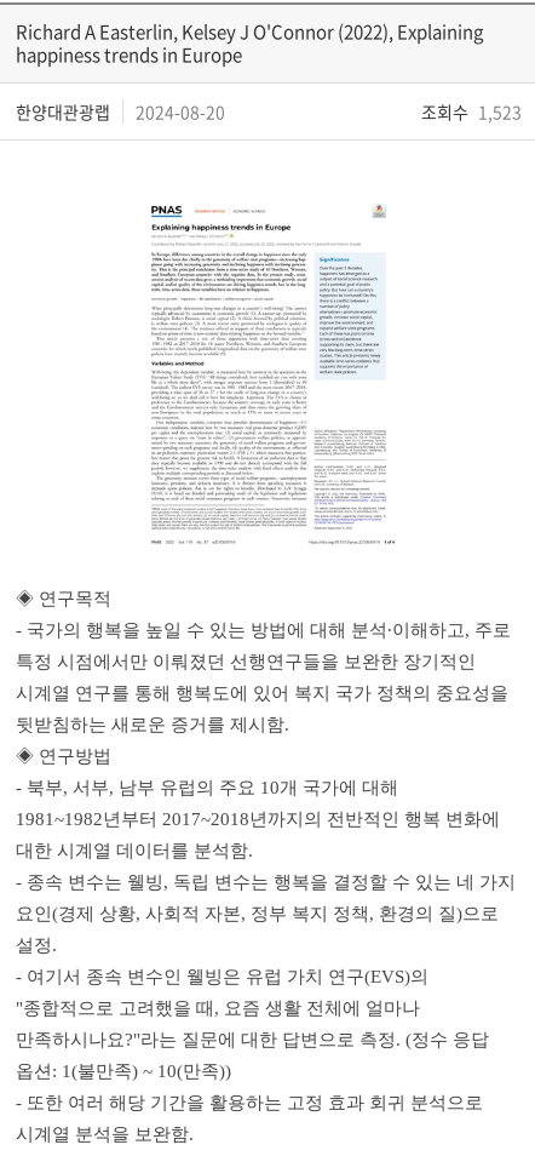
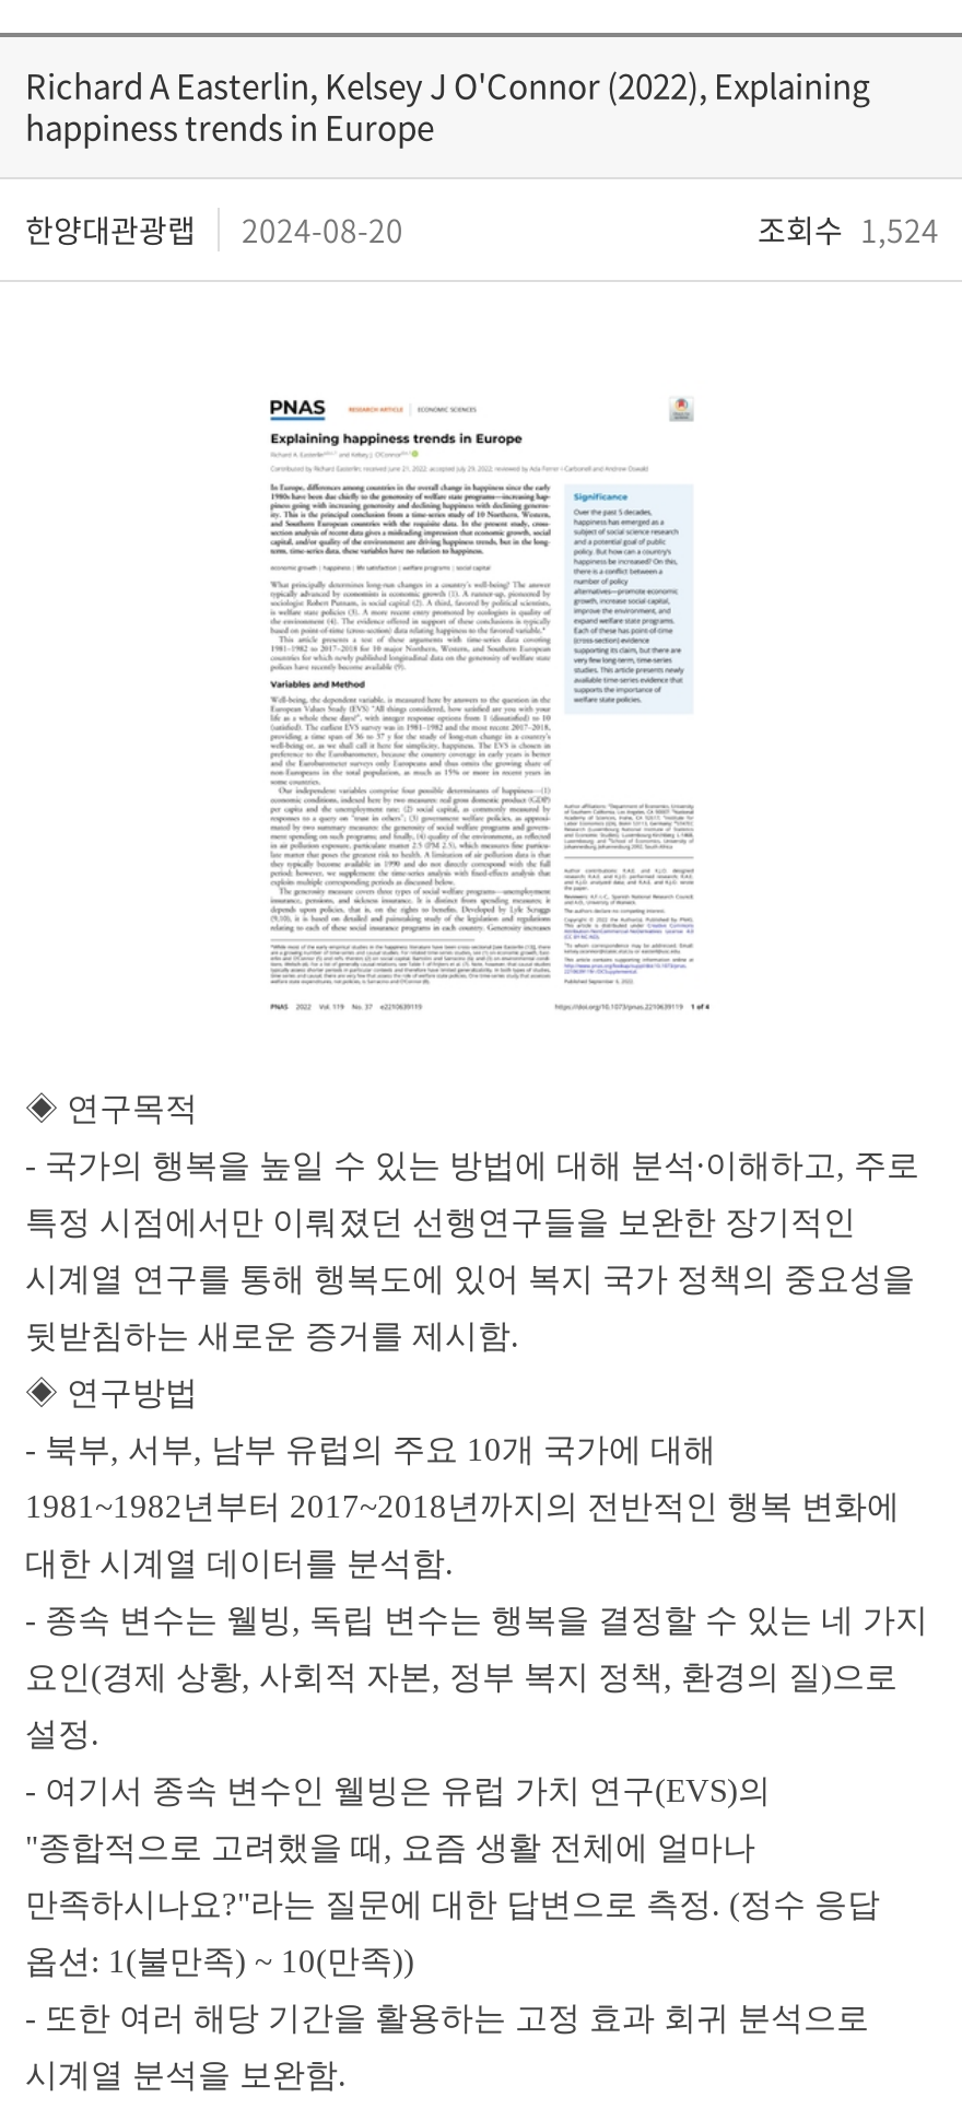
[421,99,522,123] 조회수 1,523 -> [758,207,939,251] 조회수 1,524

